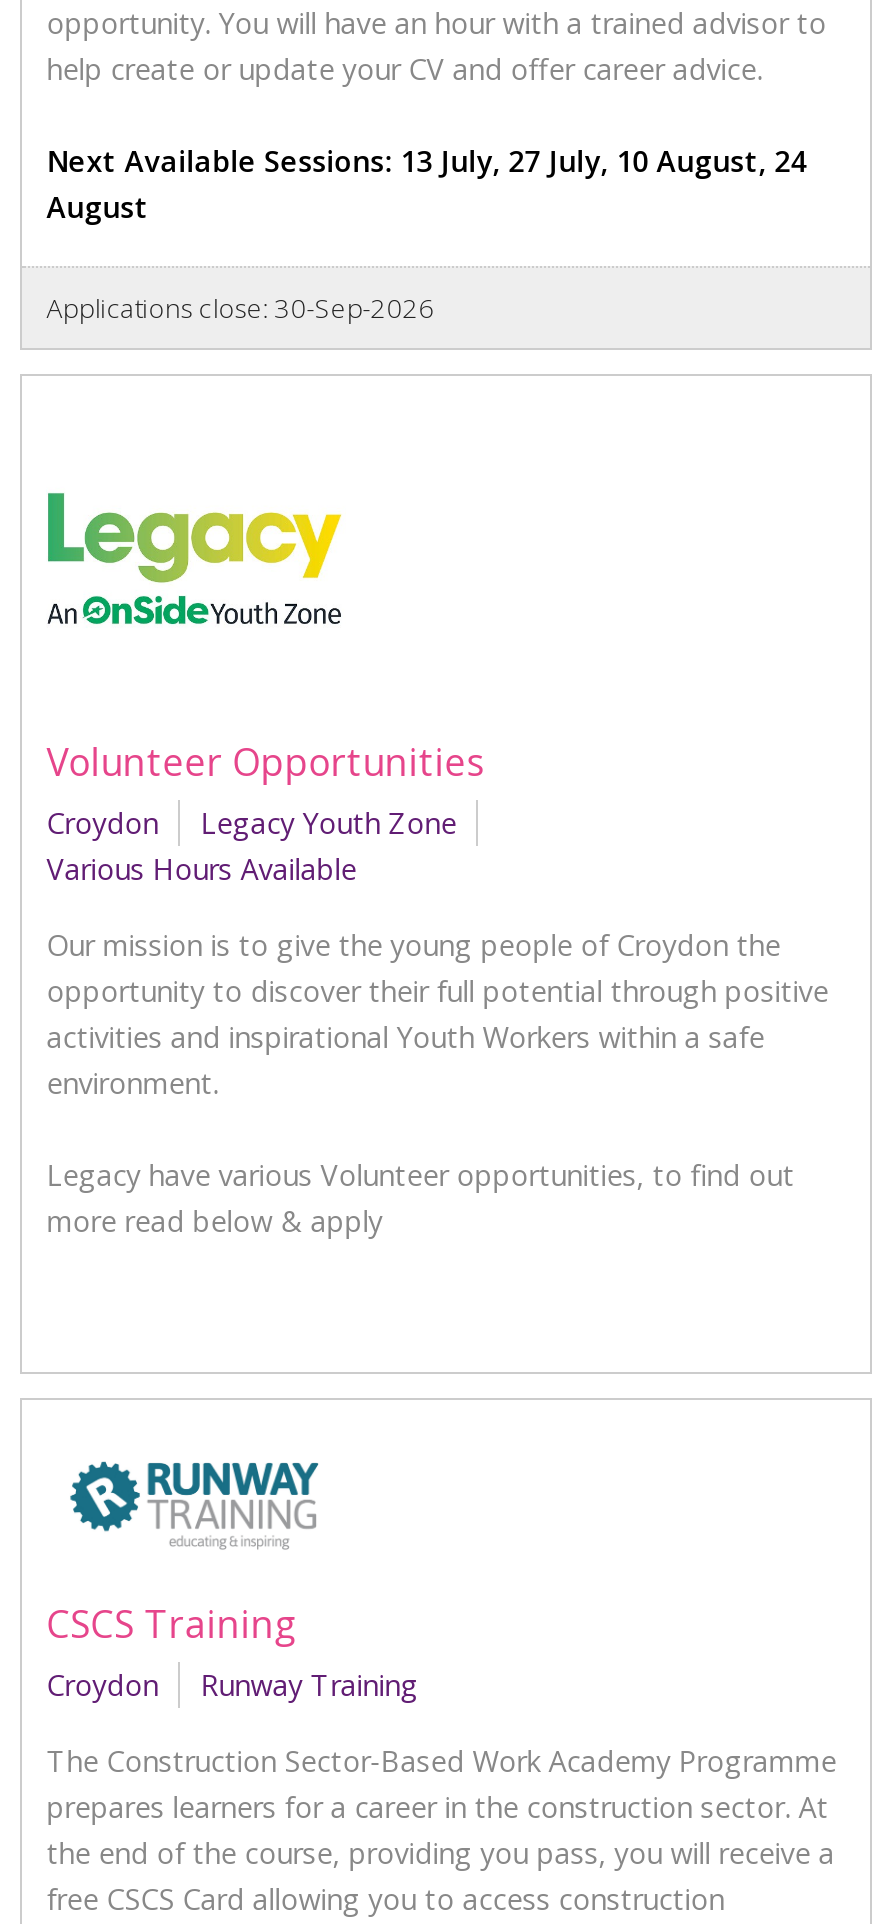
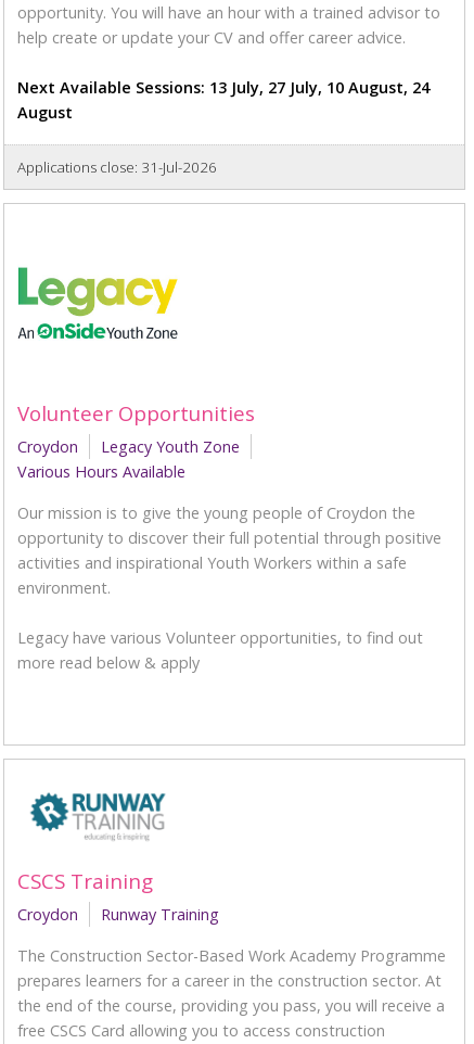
[46,290,434,326] Applications close: 30-Sep-2026 -> [18,157,217,177] Applications close: 31-Jul-2026

